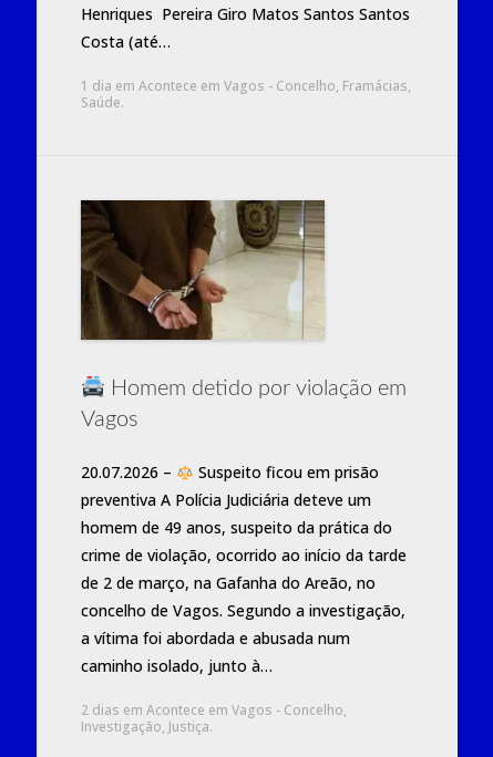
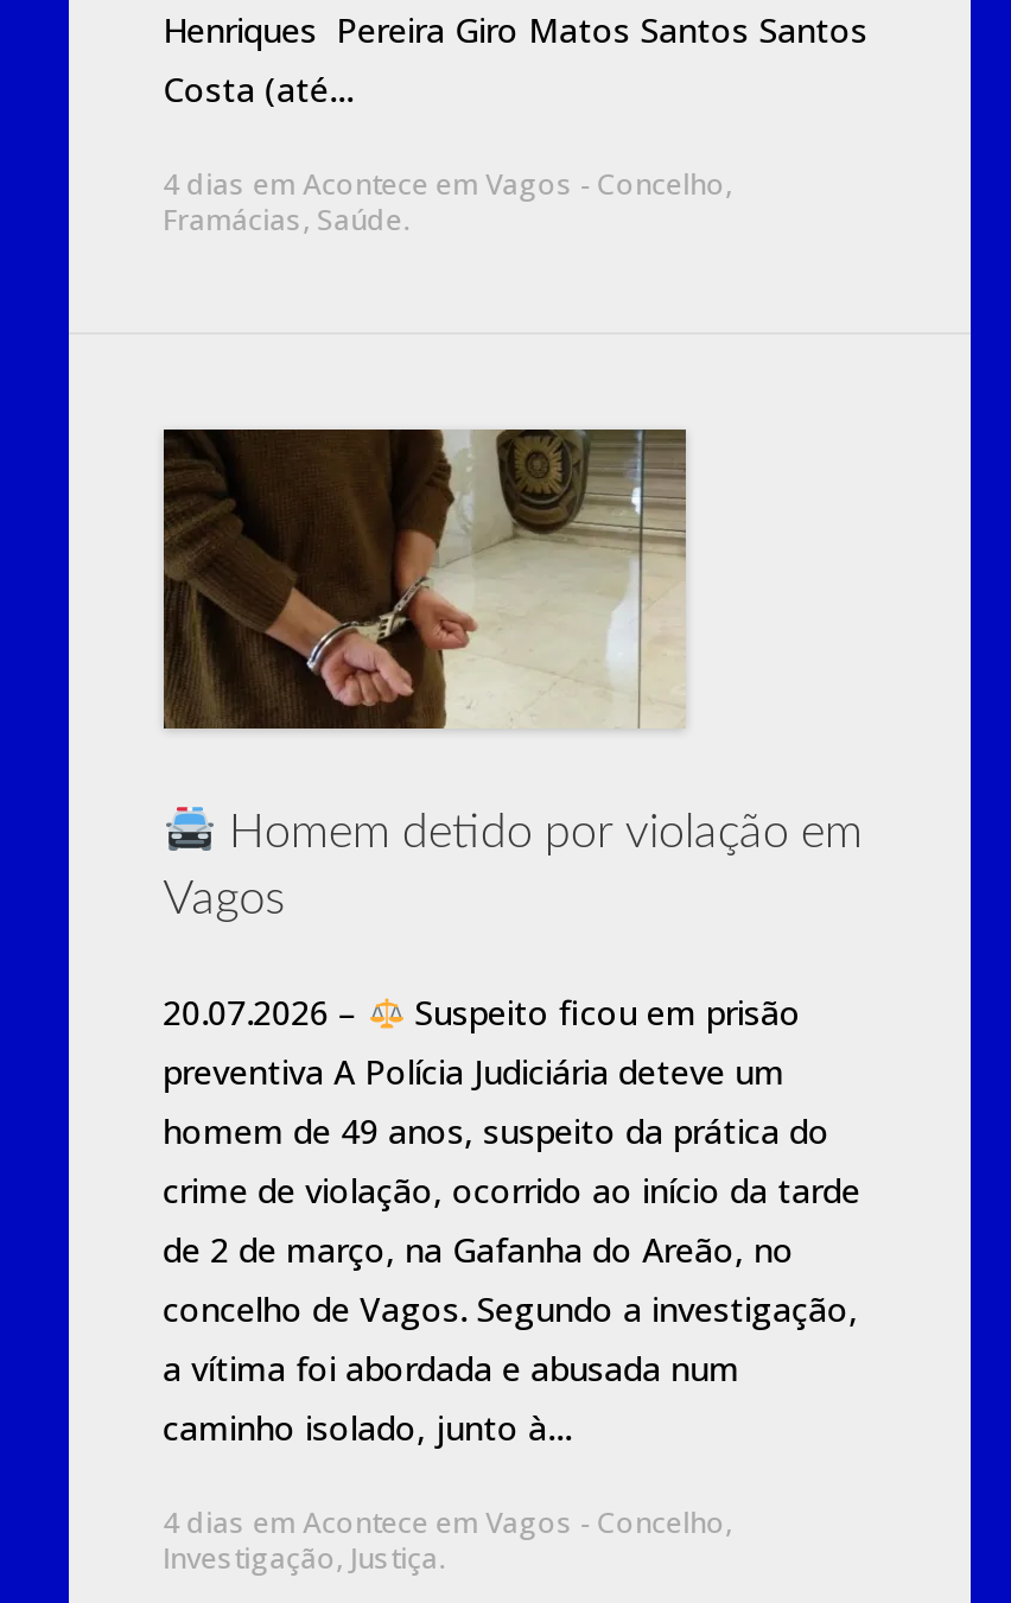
[80,77,411,112] 1 dia em Acontece em Vagos - Concelho, Framácias, | Saúde. -> [163,164,732,240] 4 dias em Acontece em Vagos - Concelho, | Framácias, Saúde.
[80,701,346,720] 2 dias em Acontece em Vagos - Concelho, -> [163,1503,732,1543] 4 dias em Acontece em Vagos - Concelho,

